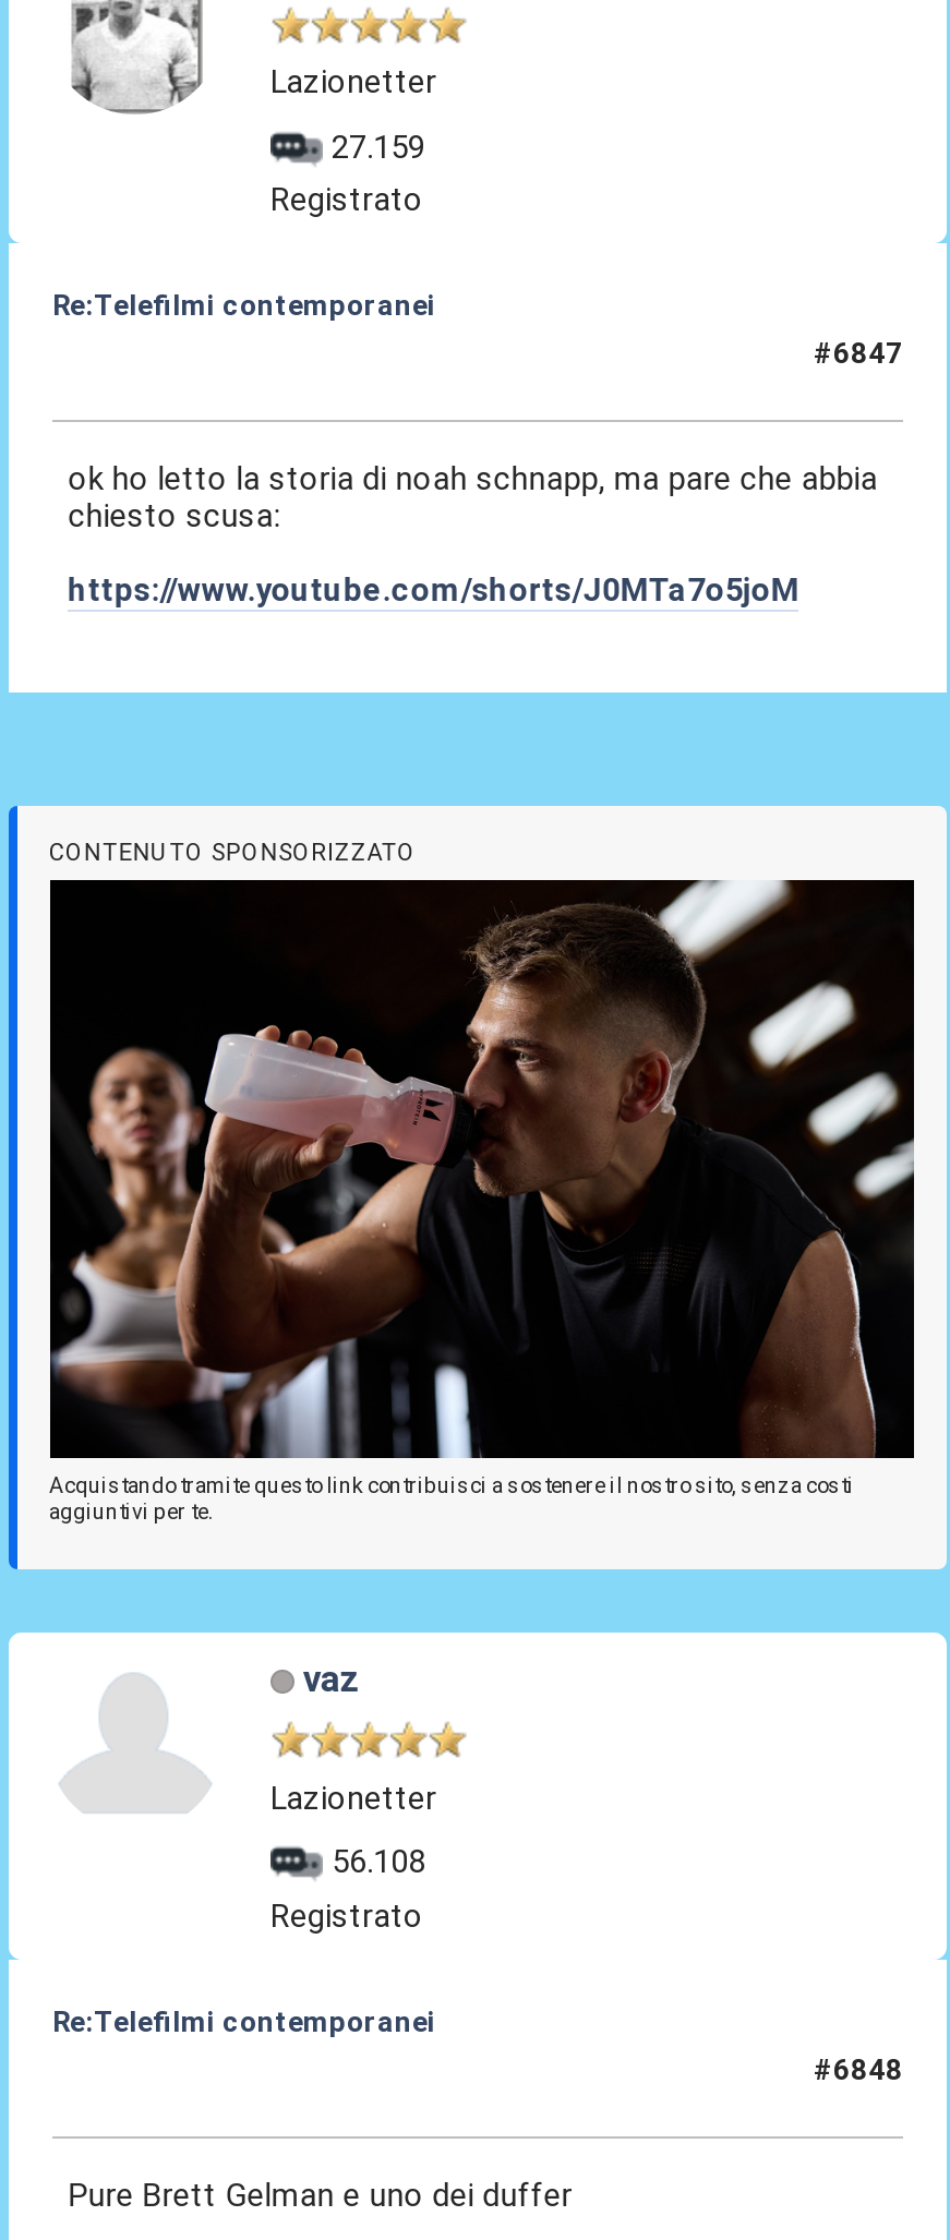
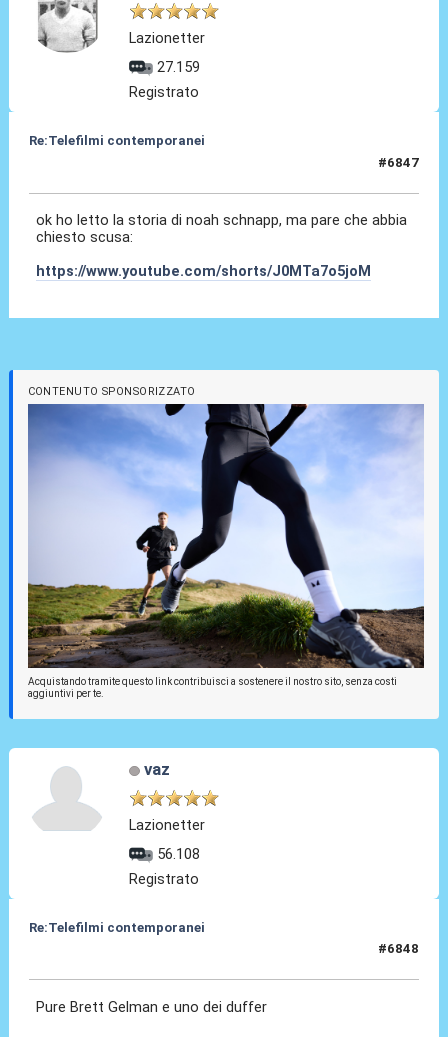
[48,877,916,1459] [image] -> [27,403,425,669] [image]

